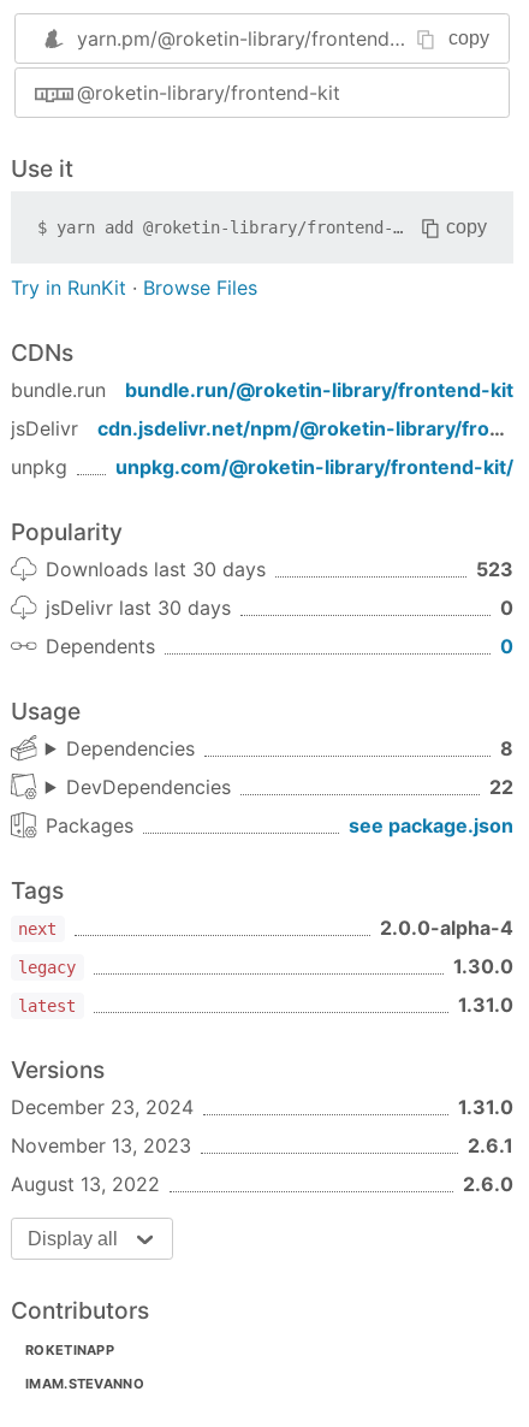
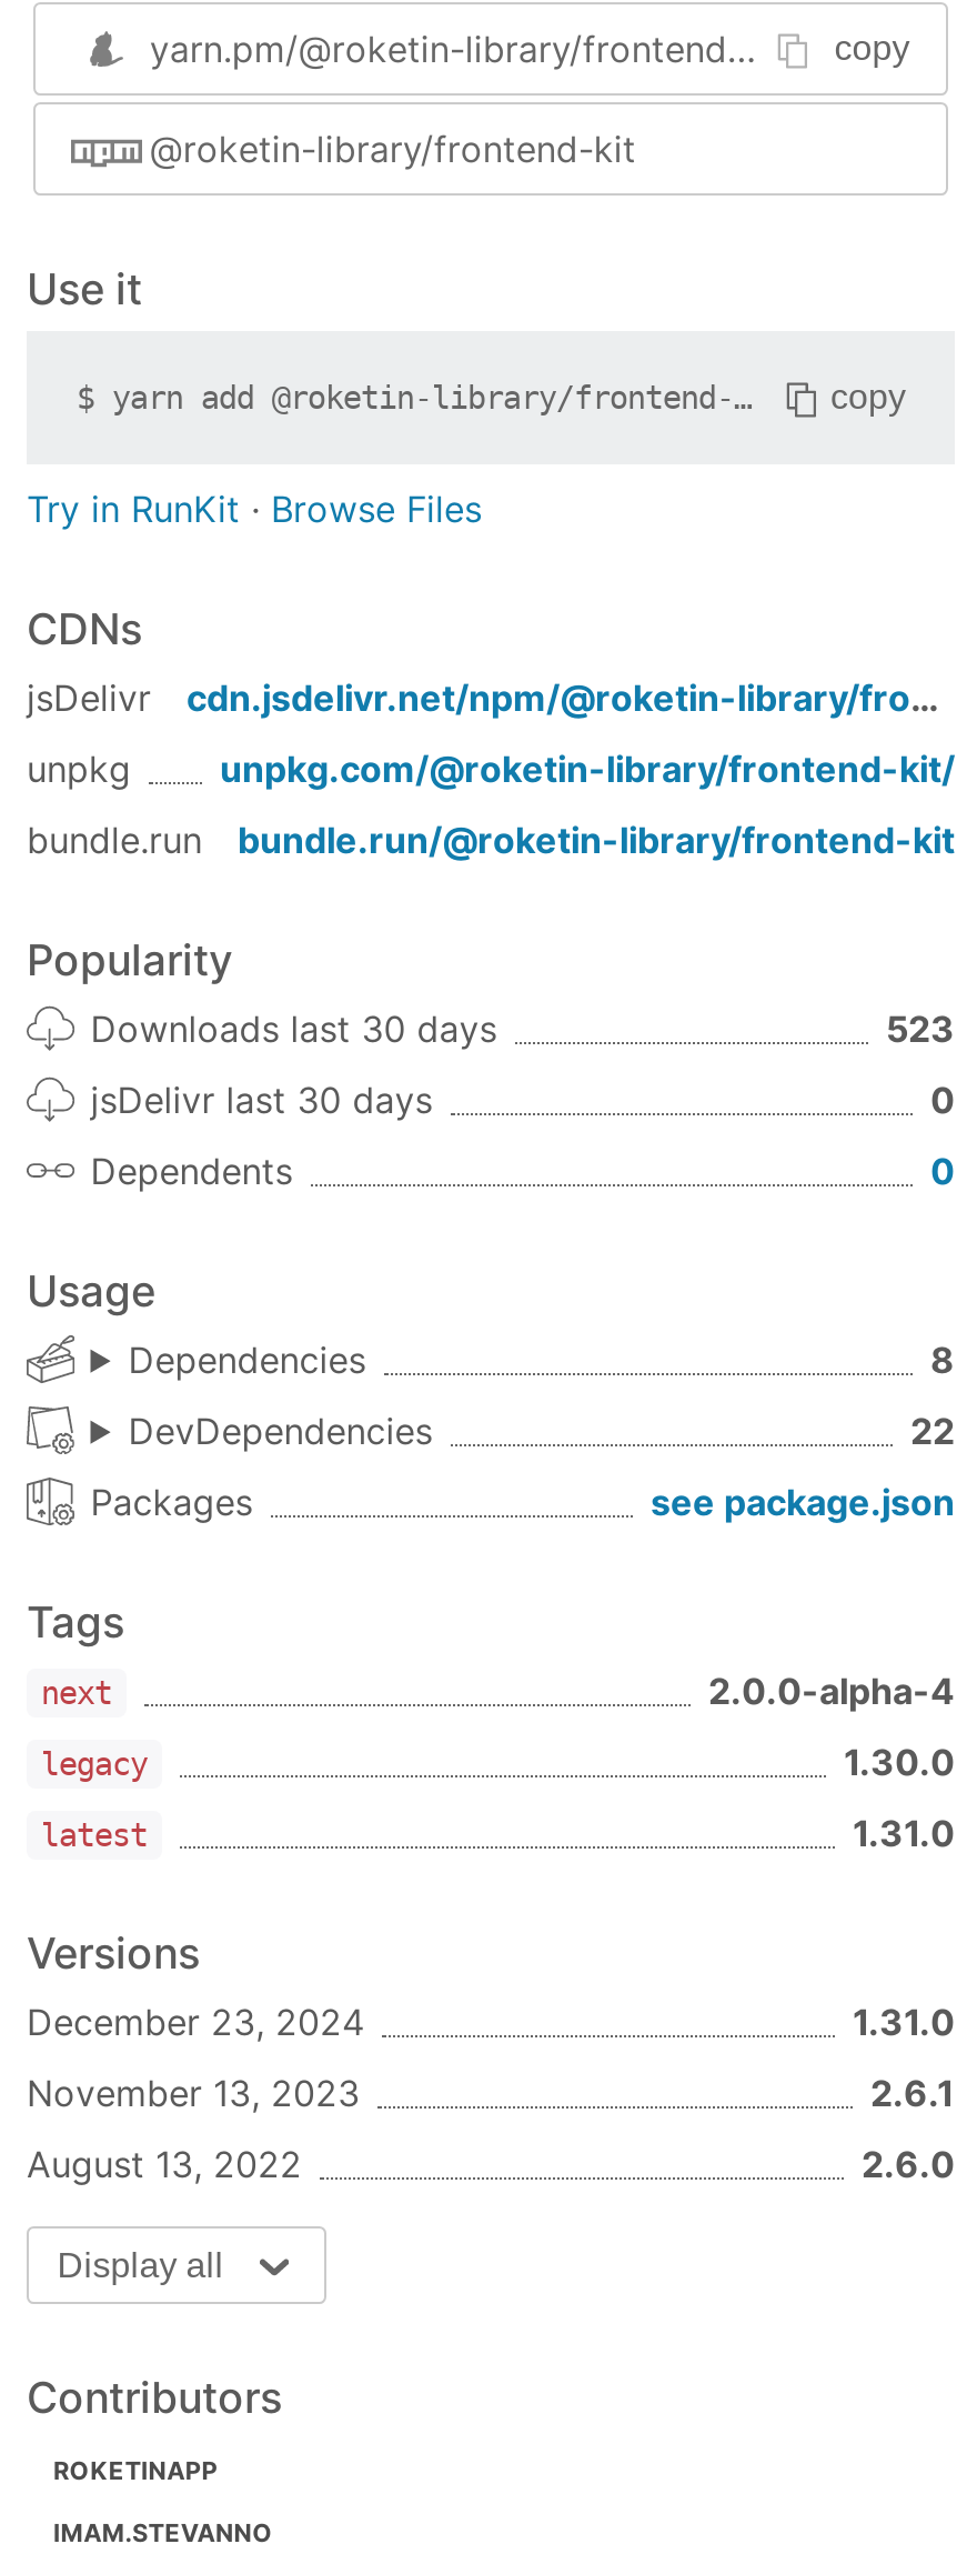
moved [11,378,513,402] -> [27,817,955,862]: bundle.run | bundle.run/@roketin-library/frontend-kit
moved [11,416,513,479] -> [27,675,955,791]: jsDelivr | unpkg | unpkg.com/@roketin-library/frontend-kit/

